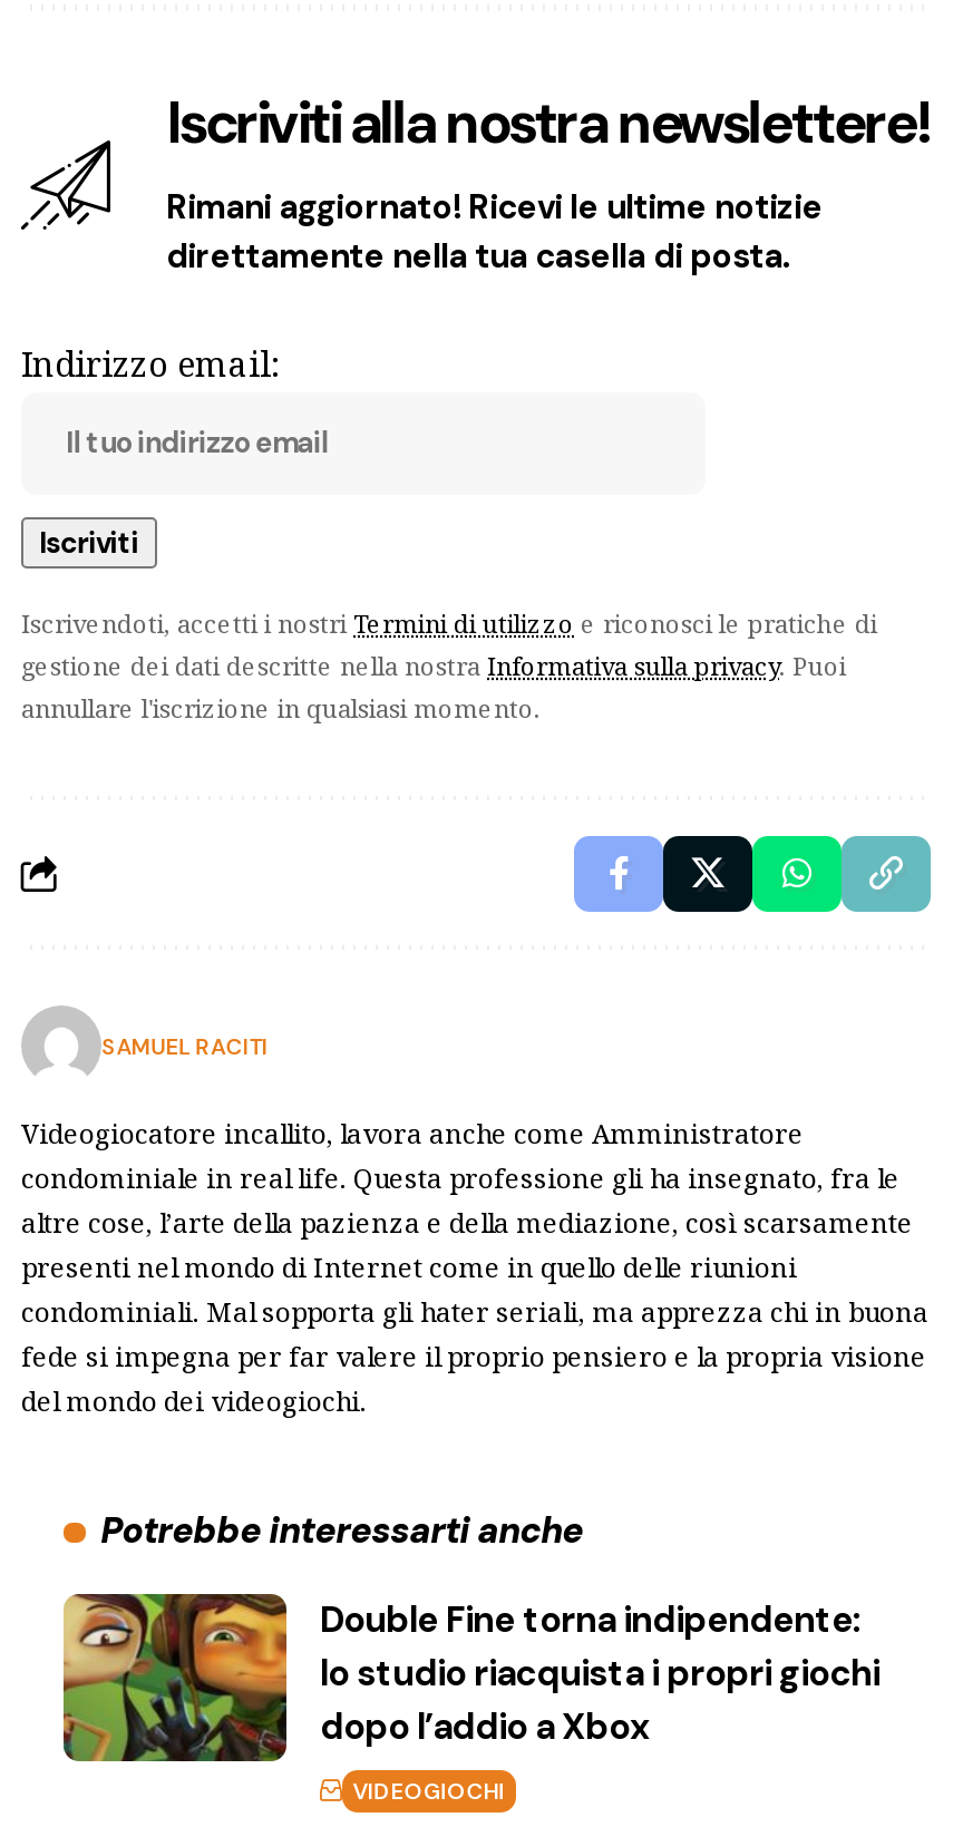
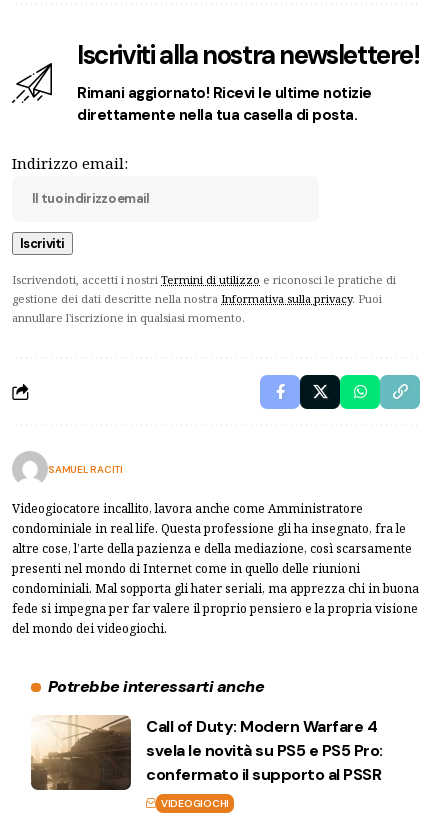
[61,1592,879,1761] [image] | Double Fine torna indipendente: | lo studio riacquista i propri giochi | dopo l’addio a Xbox -> [31,715,382,790] [image] | Call of Duty: Modern Warfare 4 | svela le novità su PS5 e PS5 Pro: | confermato il supporto al PSSR

